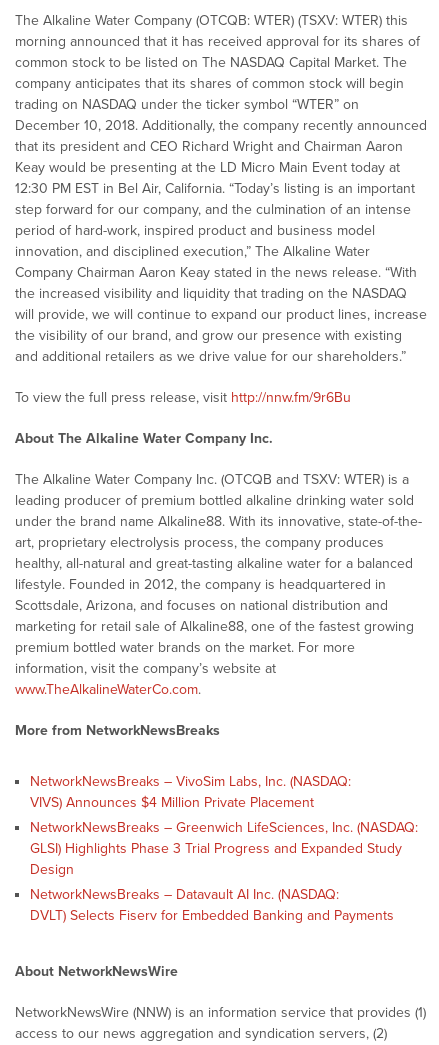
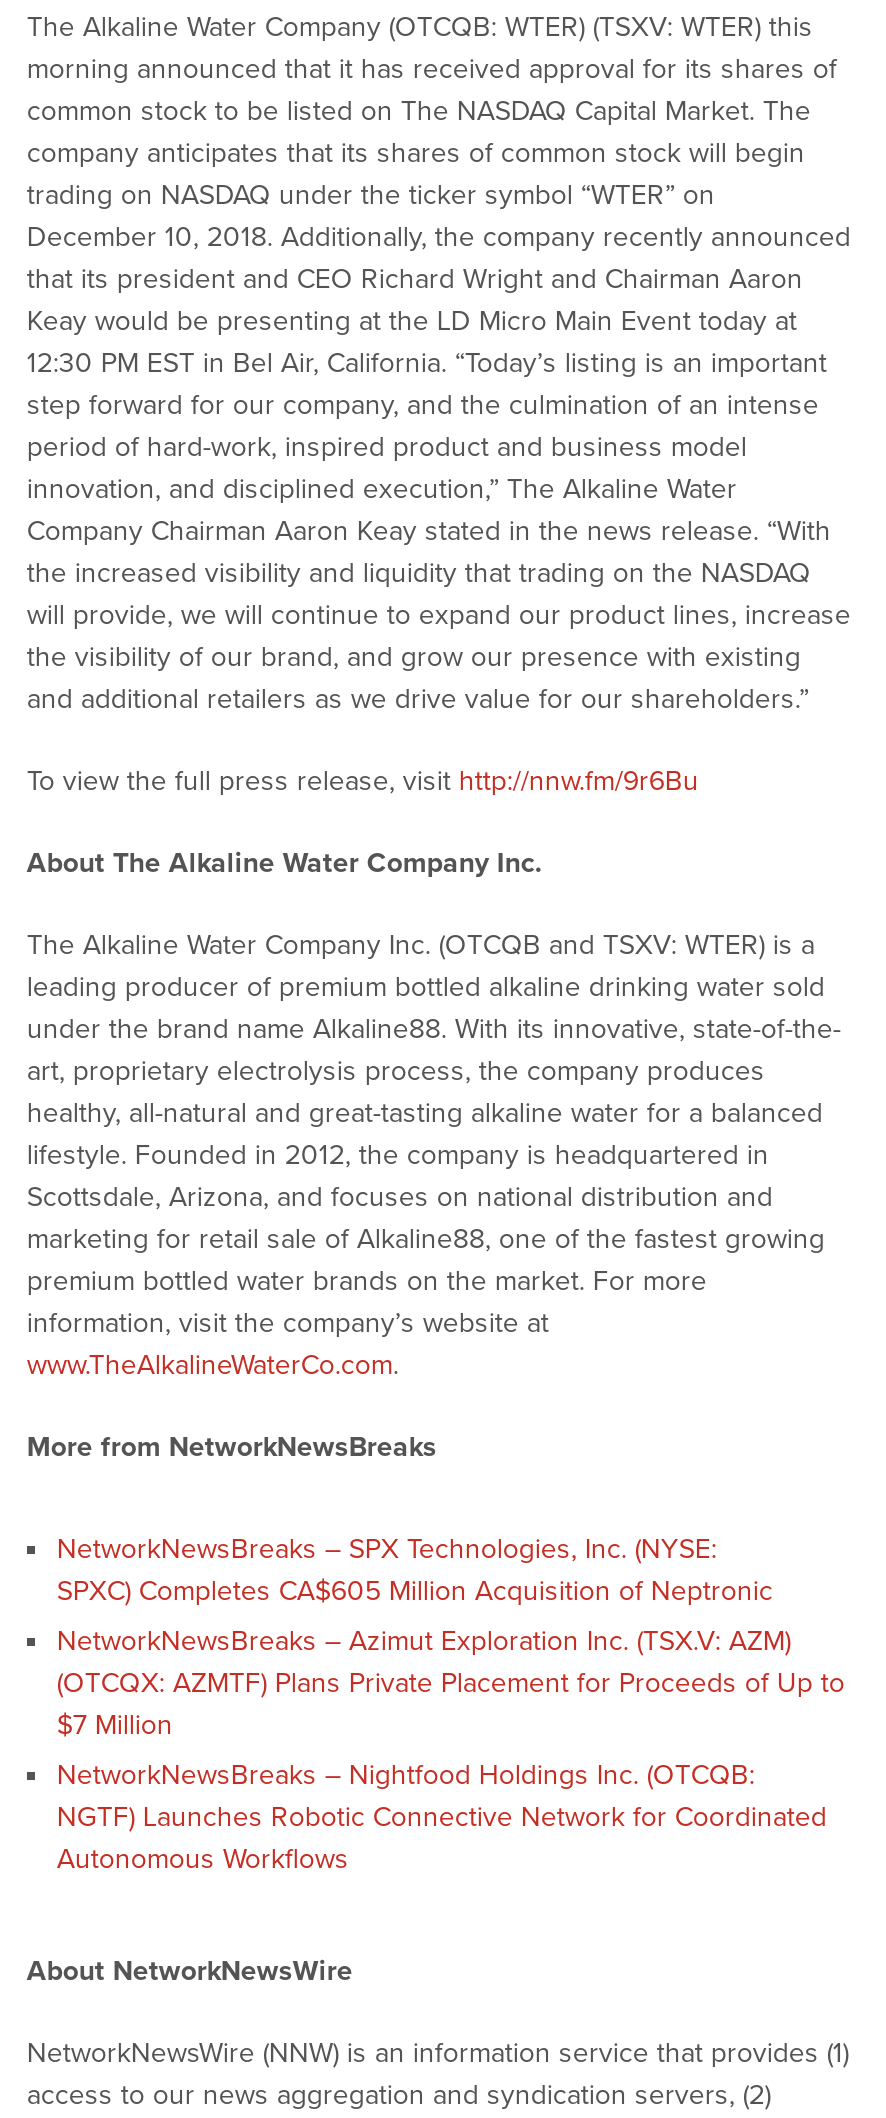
[30,773,351,811] NetworkNewsBreaks – VivoSim Labs, Inc. (NASDAQ: | VIVS) Announces $4 Million Private Placement -> [57,1532,781,1608] NetworkNewsBreaks – SPX Technologies, Inc. (NYSE: | SPXC) Completes CA$605 Million Acquisition of Neptronic
[30,819,418,878] NetworkNewsBreaks – Greenwich LifeSciences, Inc. (NASDAQ: | GLSI) Highlights Phase 3 Trial Progress and Expanded Study | Design -> [57,1624,845,1742] NetworkNewsBreaks – Azimut Exploration Inc. (TSX.V: AZM) | (OTCQX: AZMTF) Plans Private Placement for Proceeds of Up to | $7 Million
[30,886,398,924] NetworkNewsBreaks – Datavault AI Inc. (NASDAQ: | DVLT) Selects Fiserv for Embedded Banking and Payments -> [57,1758,827,1876] NetworkNewsBreaks – Nightfood Holdings Inc. (OTCQB: | NGTF) Launches Robotic Connective Network for Coordinated | Autonomous Workflows

